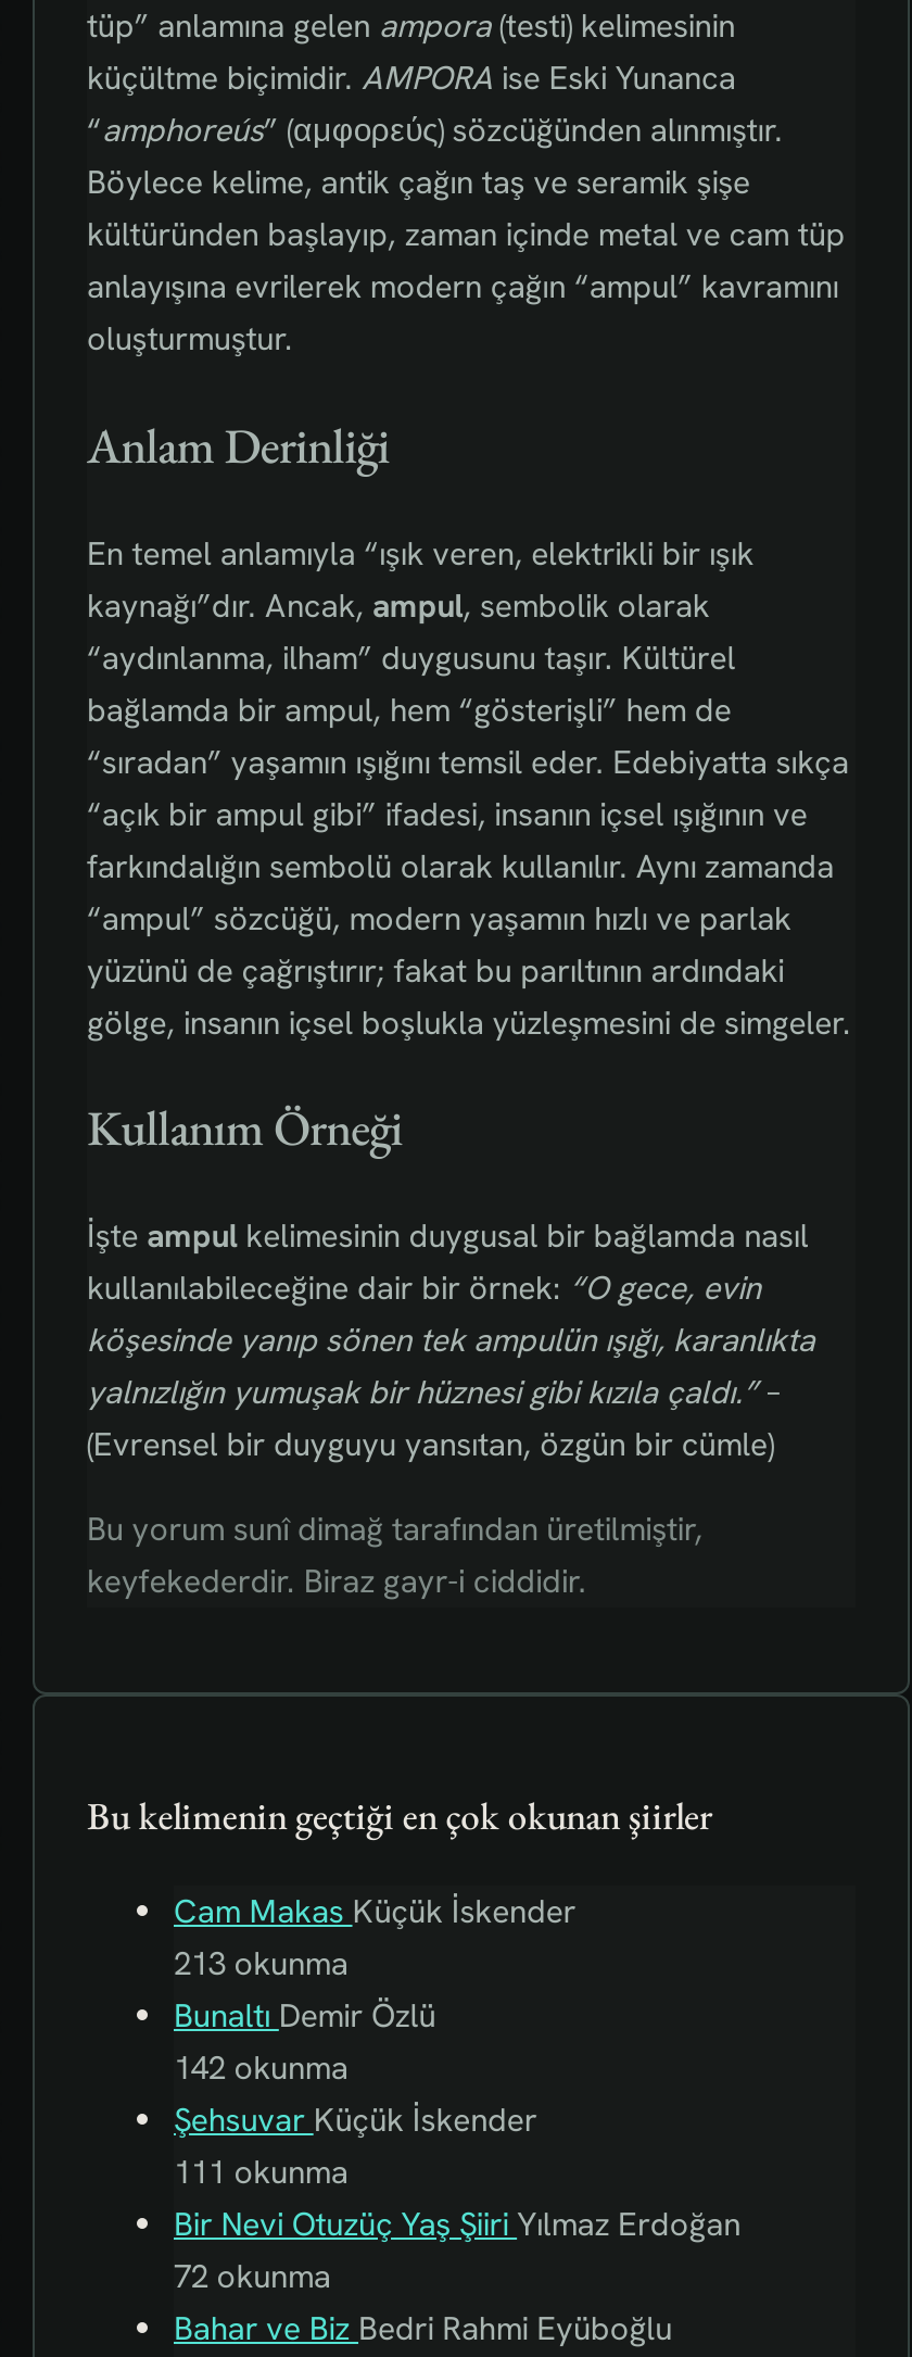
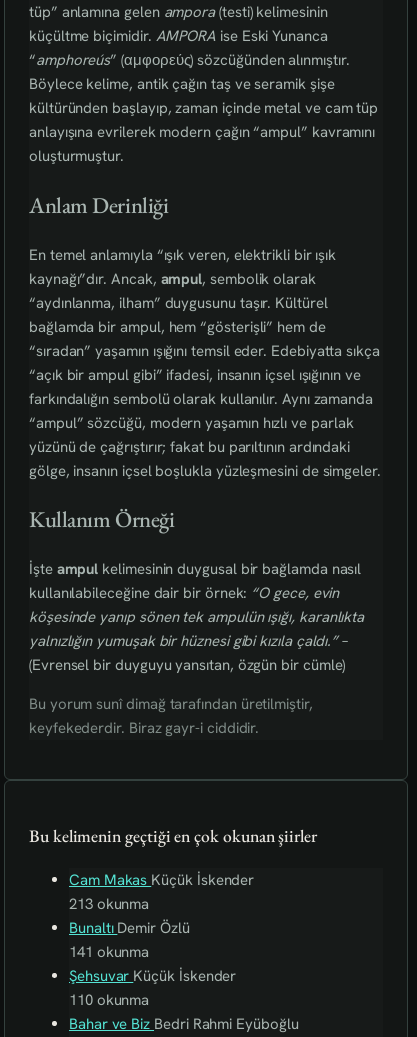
[174,2046,348,2090] 142 okunma -> [69,942,149,962] 141 okunma
[174,2150,740,2298] 111 okunma | Bir Nevi Otuzüç Yaş Şiiri Yılmaz Erdoğan | 72 okunma -> [69,990,149,1010] 110 okunma

